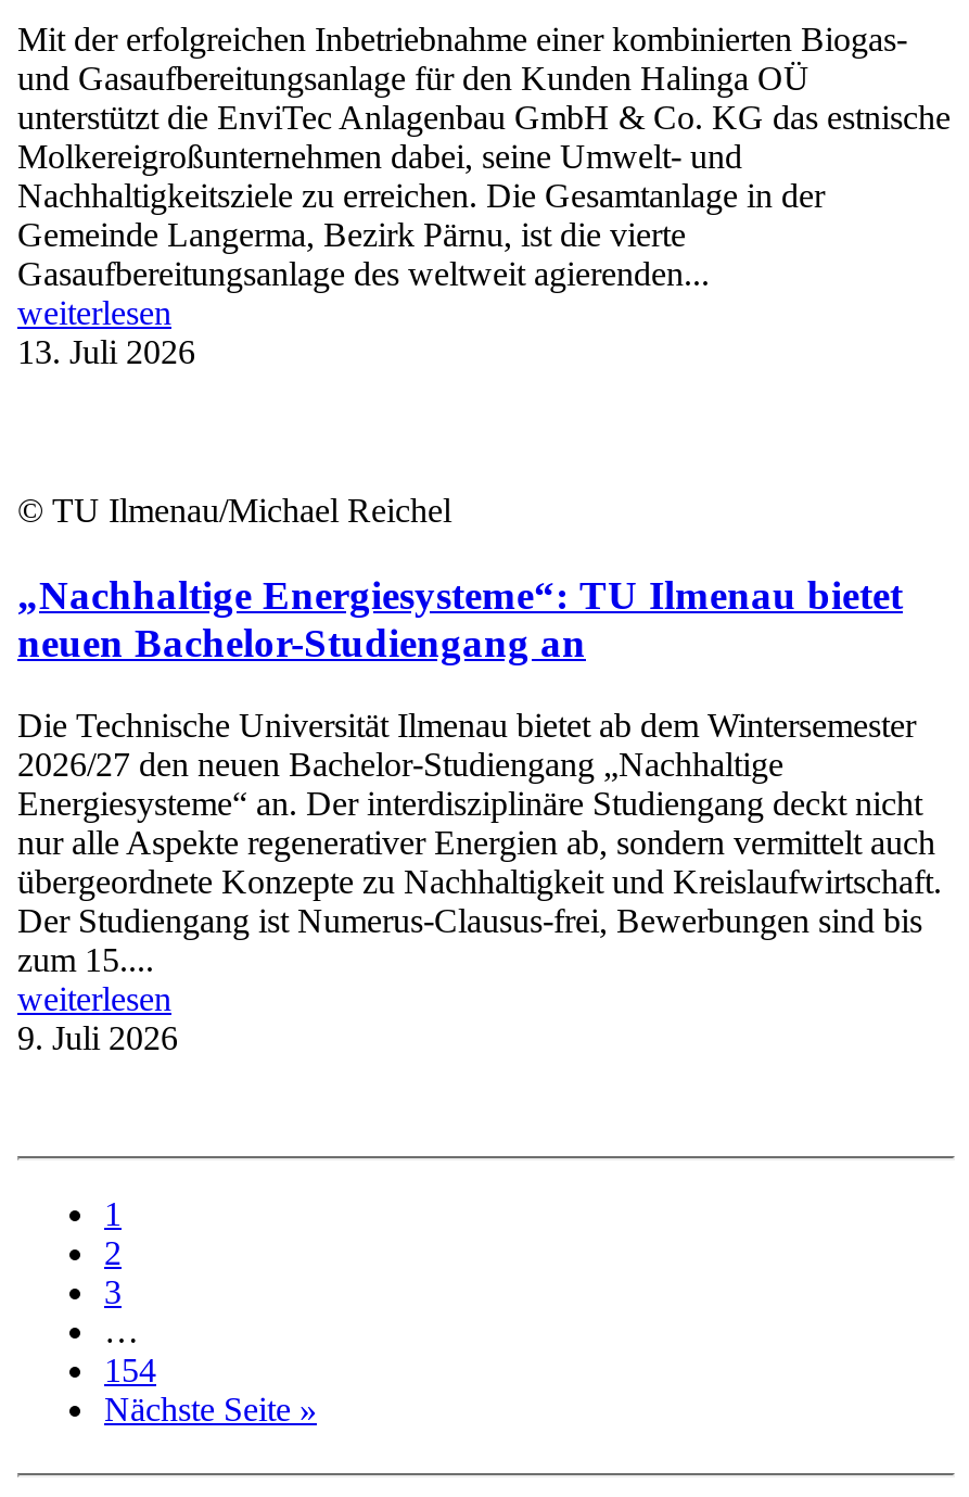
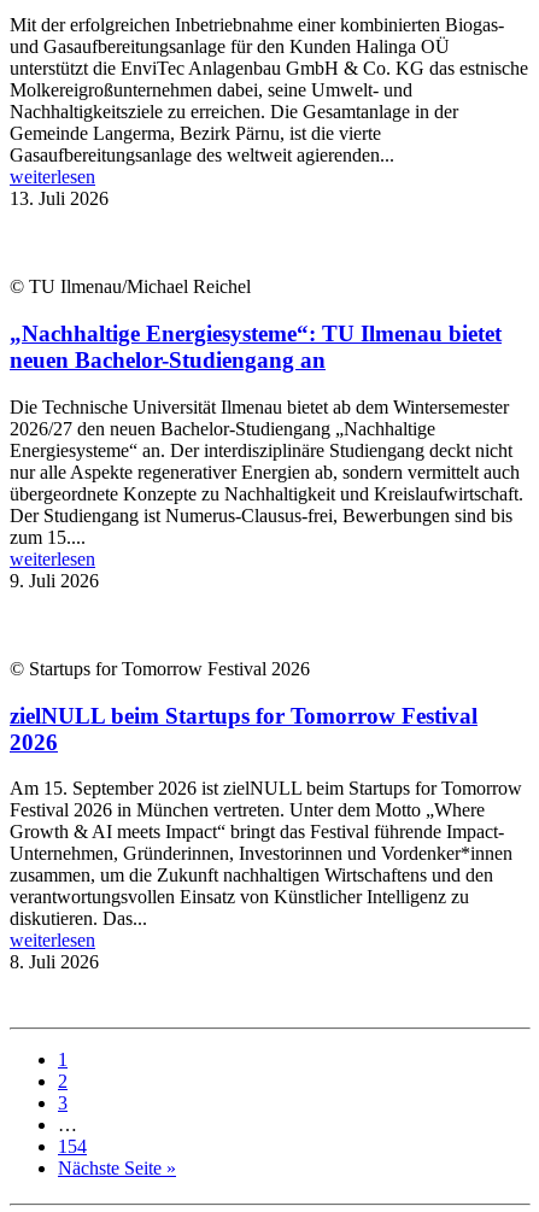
none -> [10,658,522,972] © Startups for Tomorrow Festival 2026 | zielNULL beim Startups for Tomorrow Festival | 2026 | Am 15. September 2026 ist zielNULL beim Startups for Tomorrow | Festival 2026 in München vertreten. Unter dem Motto „Where | Growth & AI meets Impact“ bringt das Festival führende Impact- | Unternehmen, Gründerinnen, Investorinnen und Vordenker*innen | zusammen, um die Zukunft nachhaltigen Wirtschaftens und den | verantwortungsvollen Einsatz von Künstlicher Intelligenz zu | diskutieren. Das... | weiterlesen | 8. Juli 2026

